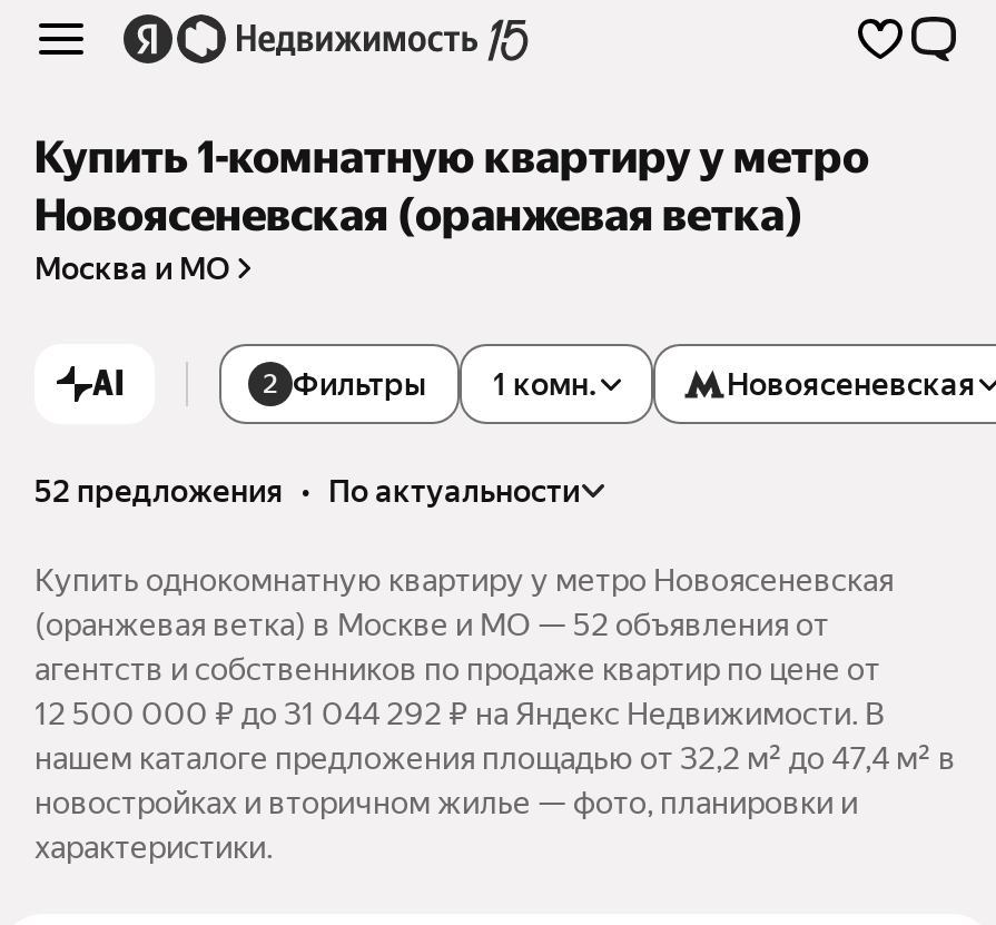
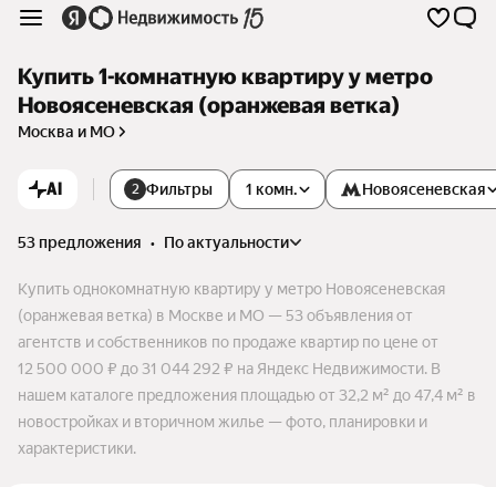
[34,474,580,509] 52 предложения • по актуальности -> [18,234,289,251] 53 предложения • по актуальности
[34,607,829,643] (оранжевая ветка) в Москве и МО — 52 объявления от -> [18,307,413,325] (оранжевая ветка) в Москве и МО — 53 объявления от

